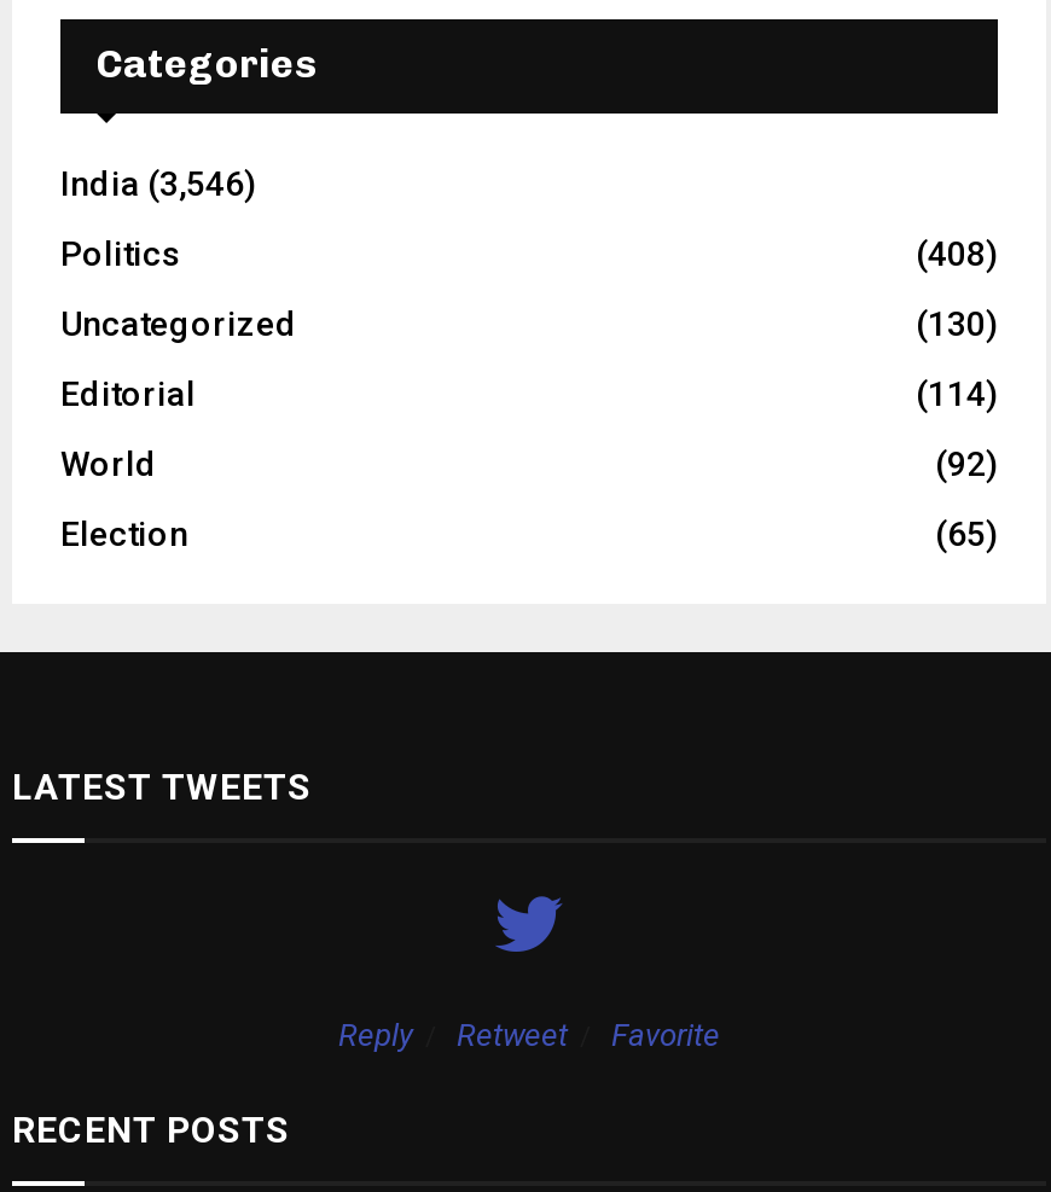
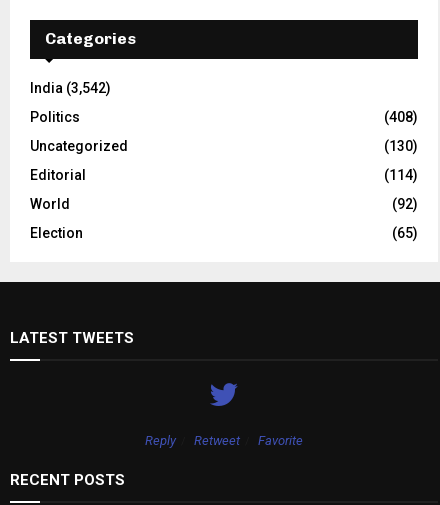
[60,164,256,202] India (3,546) -> [30,80,111,96] India (3,542)

